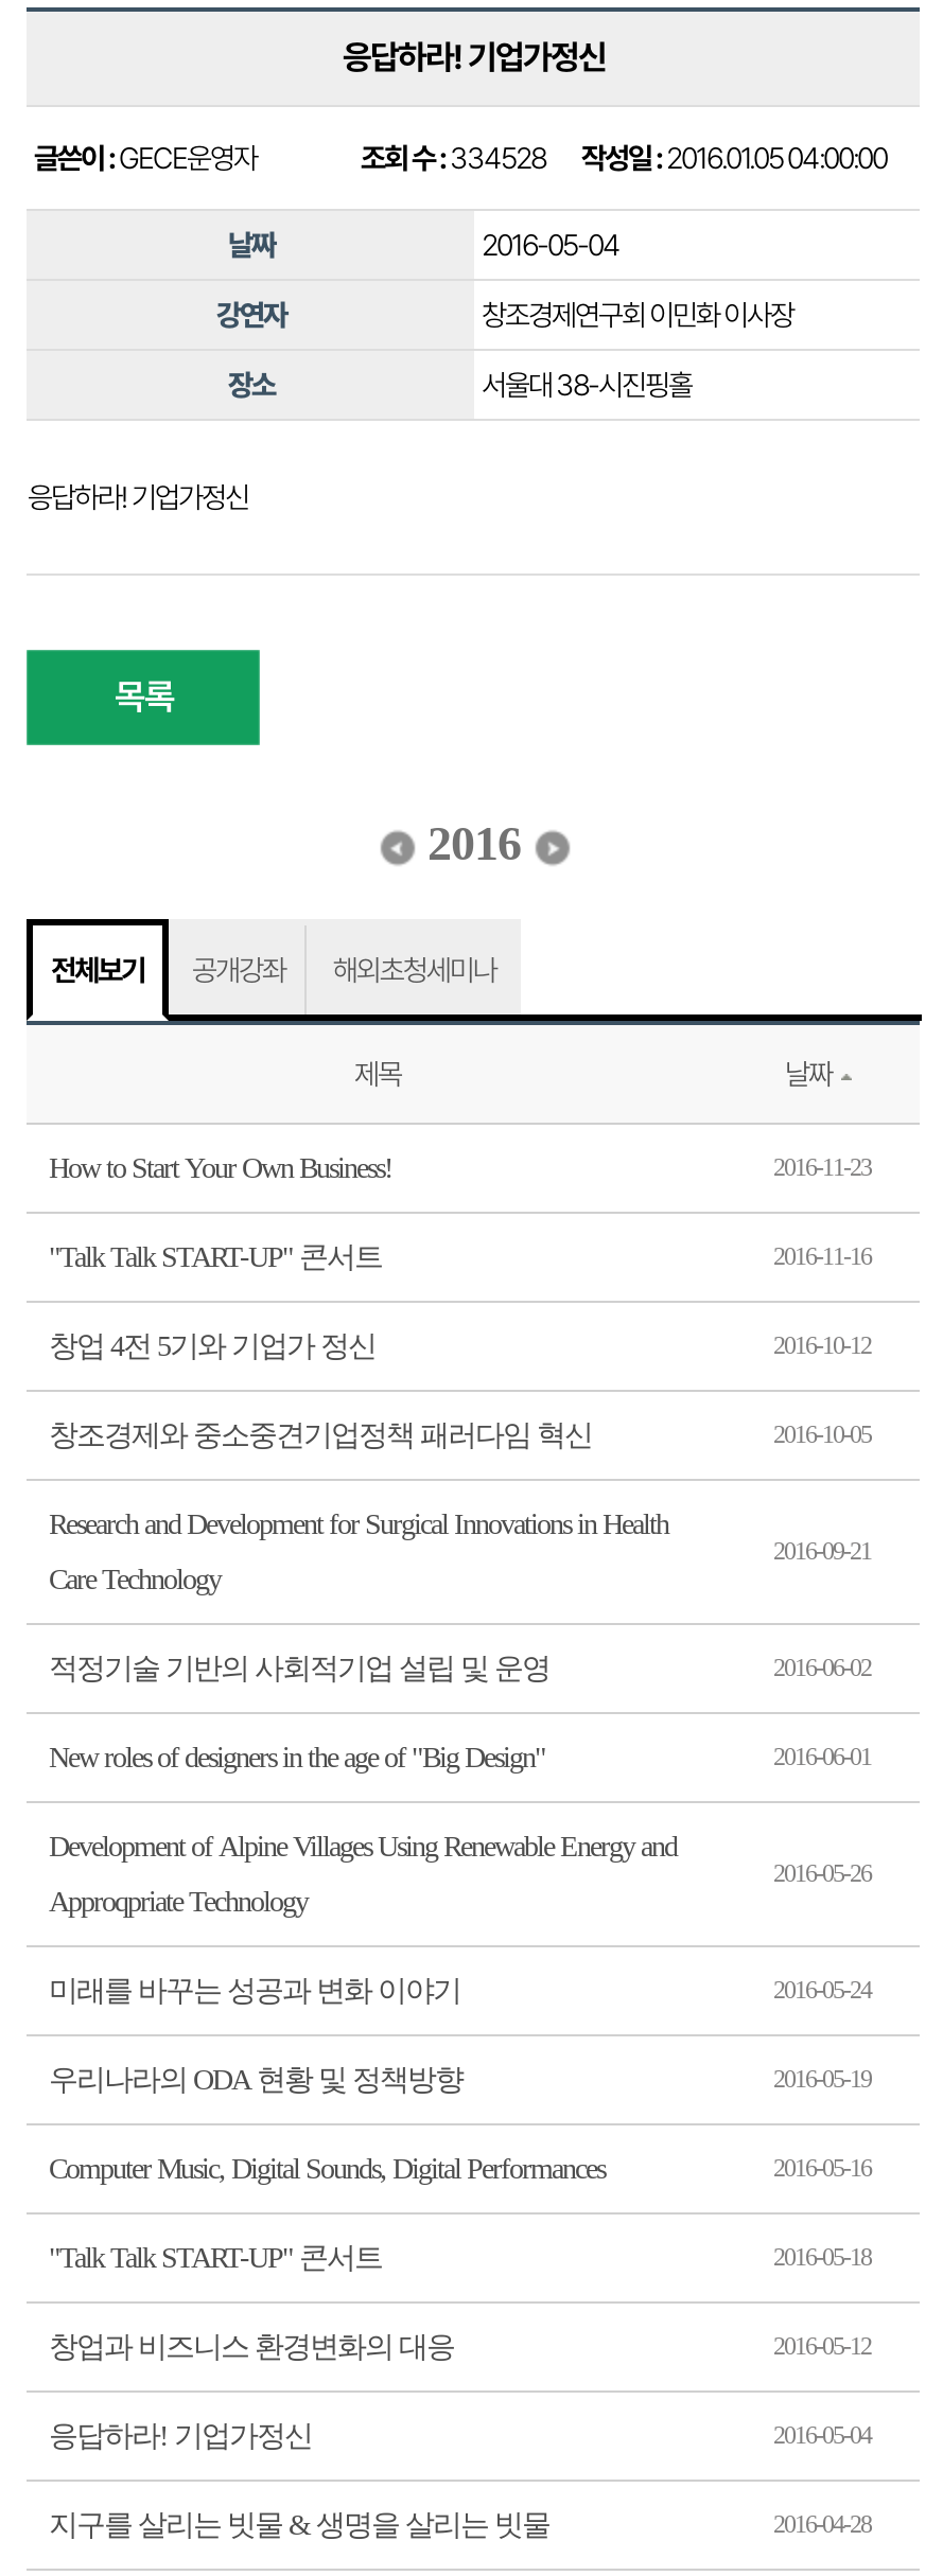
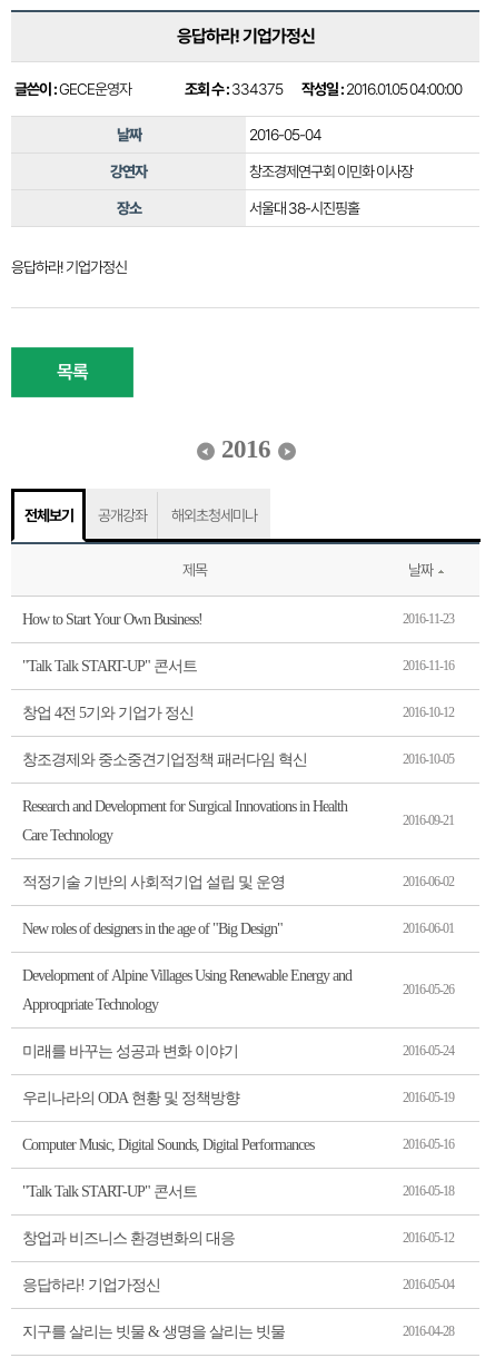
[360,141,887,175] 조회 수 : 334528 작성일 : 2016.01.05 04:00:00 -> [185,80,462,98] 조회 수 : 334375 작성일 : 2016.01.05 04:00:00

